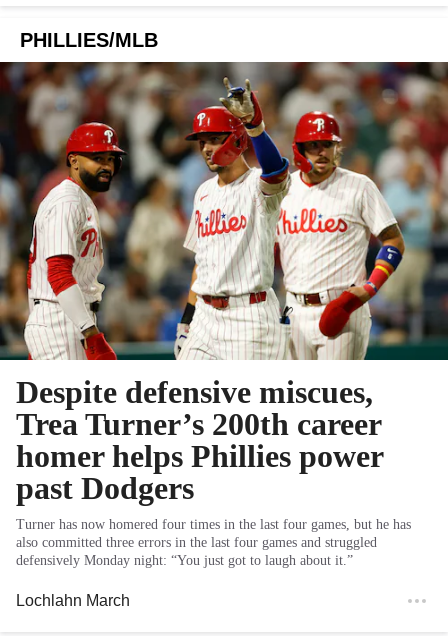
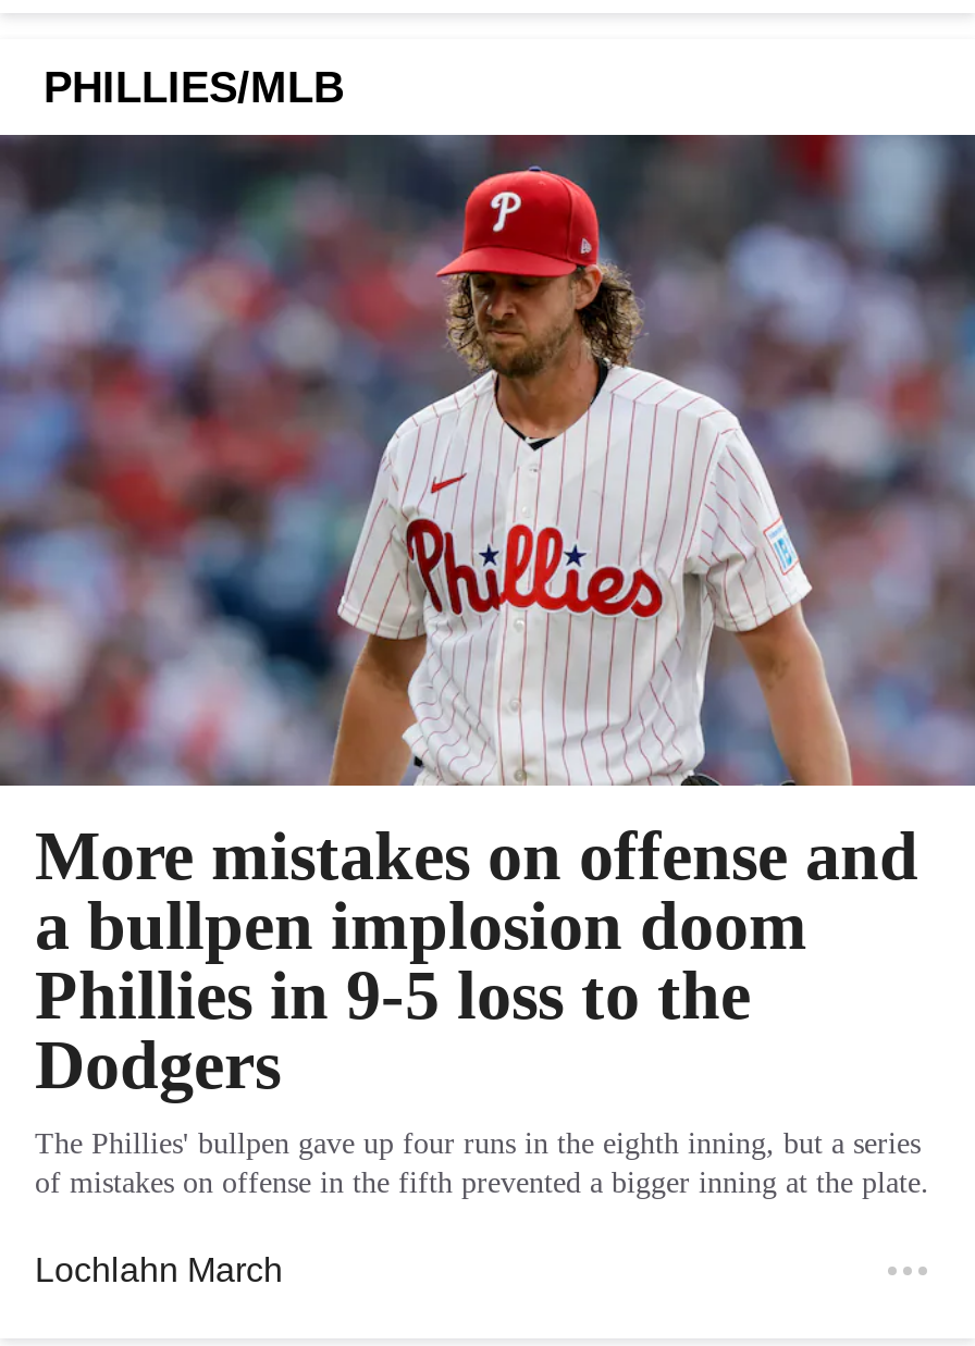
[3,61,445,568] [image] | Despite defensive miscues, | Trea Turner’s 200th career | homer helps Phillies power | past Dodgers | Turner has now homered four times in the last four games, but he has | also committed three errors in the last four games and struggled | defensively Monday night: “You just got to laugh about it.” -> [7,133,968,1198] [image] | More mistakes on offense and | a bullpen implosion doom | Phillies in 9-5 loss to the | Dodgers | The Phillies' bullpen gave up four runs in the eighth inning, but a series | of mistakes on offense in the fifth prevented a bigger inning at the plate.

